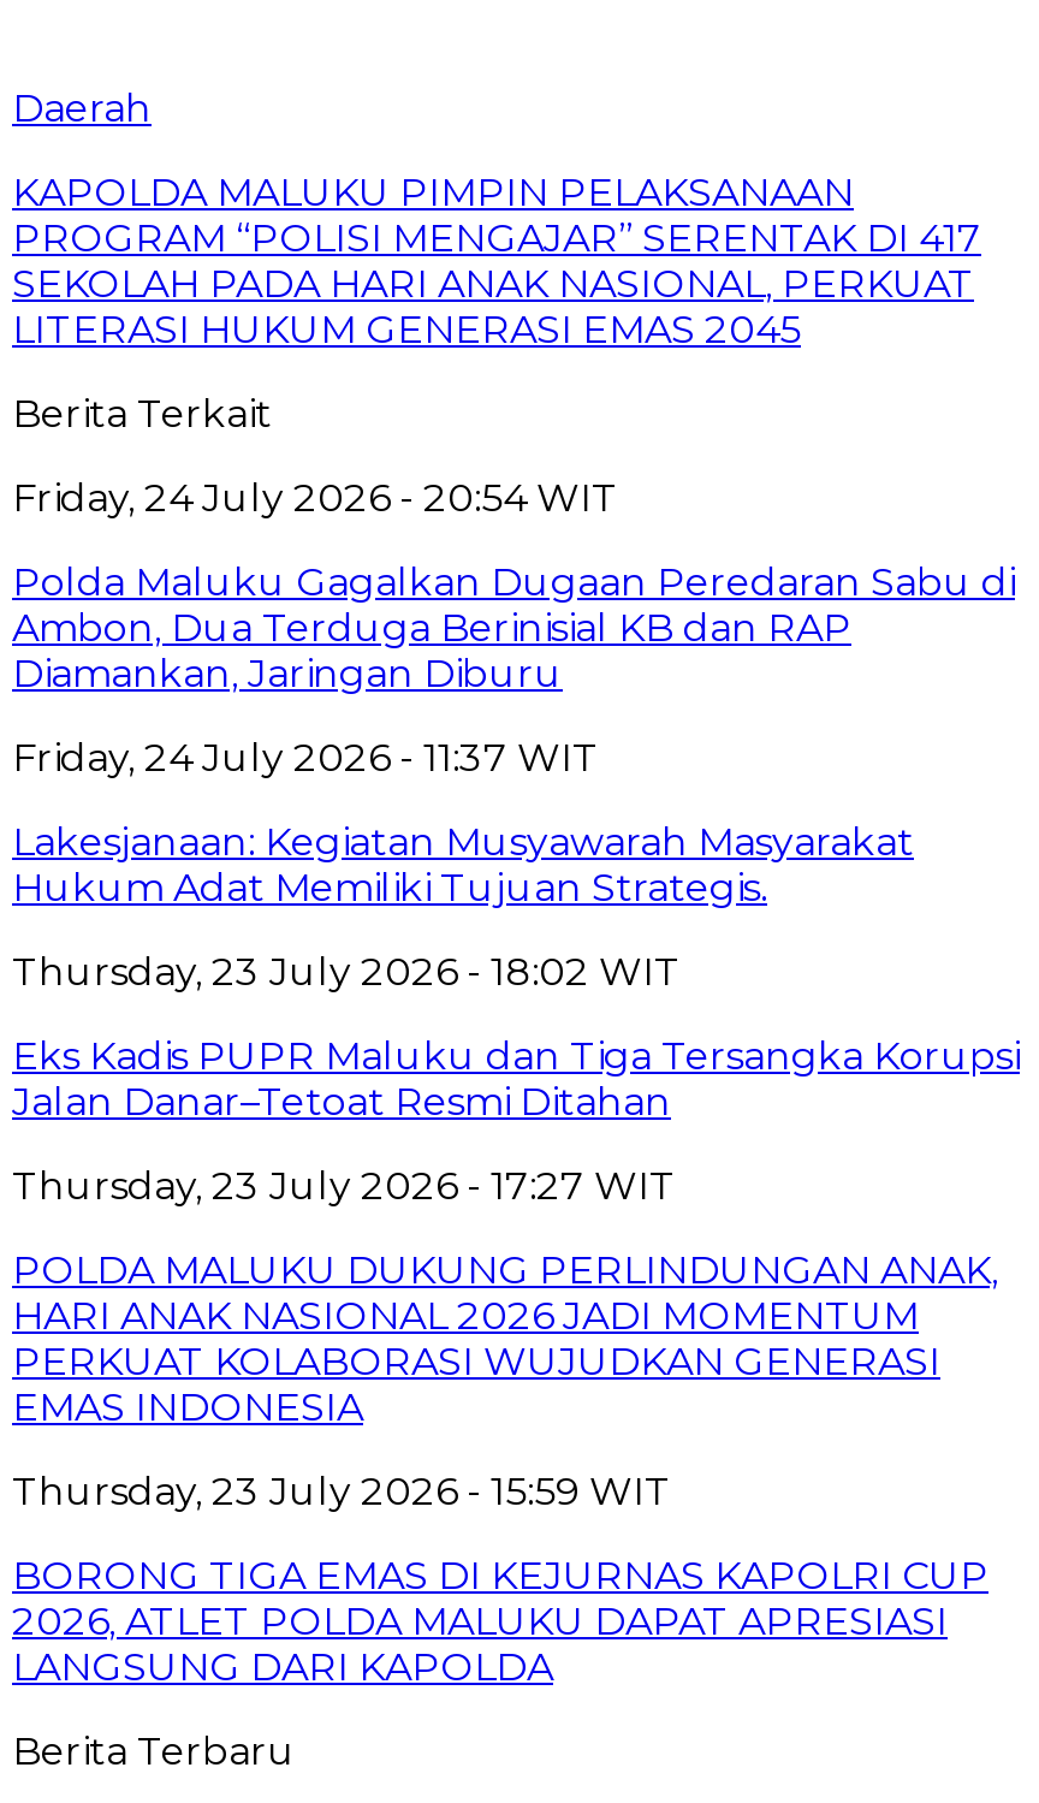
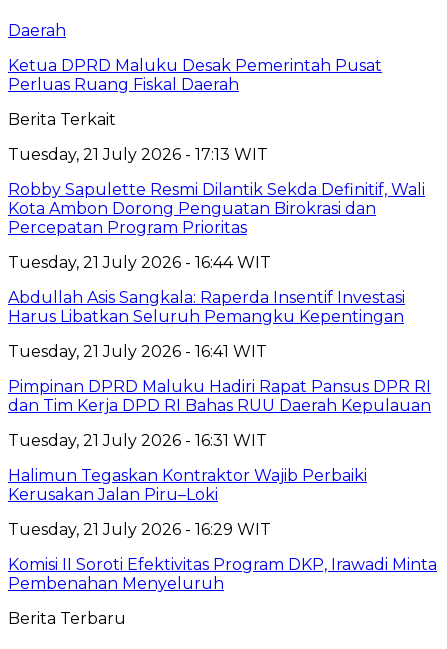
[12,169,981,352] KAPOLDA MALUKU PIMPIN PELAKSANAAN | PROGRAM “POLISI MENGAJAR” SERENTAK DI 417 | SEKOLAH PADA HARI ANAK NASIONAL, PERKUAT | LITERASI HUKUM GENERASI EMAS 2045 -> [8,56,382,94] Ketua DPRD Maluku Desak Pemerintah Pusat | Perluas Ruang Fiskal Daerah
[12,475,618,521] Friday, 24 July 2026 - 20:54 WIT -> [8,145,268,164] Tuesday, 21 July 2026 - 17:13 WIT
[12,559,1015,696] Polda Maluku Gagalkan Dugaan Peredaran Sabu di | Ambon, Dua Terduga Berinisial KB dan RAP | Diamankan, Jaringan Diburu -> [8,180,425,237] Robby Sapulette Resmi Dilantik Sekda Definitif, Wali | Kota Ambon Dorong Penguatan Birokrasi dan | Percepatan Program Prioritas
[12,735,599,780] Friday, 24 July 2026 - 11:37 WIT -> [8,253,271,272] Tuesday, 21 July 2026 - 16:44 WIT
[12,819,914,910] Lakesjanaan: Kegiatan Musyawarah Masyarakat | Hukum Adat Memiliki Tujuan Strategis. -> [8,288,405,326] Abdullah Asis Sangkala: Raperda Insentif Investasi | Harus Libatkan Seluruh Pemangku Kepentingan
[12,949,681,994] Thursday, 23 July 2026 - 18:02 WIT -> [8,342,267,361] Tuesday, 21 July 2026 - 16:41 WIT
[12,1033,1020,1124] Eks Kadis PUPR Maluku dan Tiga Tersangka Korupsi | Jalan Danar–Tetoat Resmi Ditahan -> [8,377,431,415] Pimpinan DPRD Maluku Hadiri Rapat Pansus DPR RI | dan Tim Kerja DPD RI Bahas RUU Daerah Kepulauan
[12,1163,676,1209] Thursday, 23 July 2026 - 17:27 WIT -> [8,431,267,450] Tuesday, 21 July 2026 - 16:31 WIT
[12,1247,998,1430] POLDA MALUKU DUKUNG PERLINDUNGAN ANAK, | HARI ANAK NASIONAL 2026 JADI MOMENTUM | PERKUAT KOLABORASI WUJUDKAN GENERASI | EMAS INDONESIA -> [8,466,367,504] Halimun Tegaskan Kontraktor Wajib Perbaiki | Kerusakan Jalan Piru–Loki
[12,1468,671,1514] Thursday, 23 July 2026 - 15:59 WIT -> [8,520,271,539] Tuesday, 21 July 2026 - 16:29 WIT
[12,1553,988,1690] BORONG TIGA EMAS DI KEJURNAS KAPOLRI CUP | 2026, ATLET POLDA MALUKU DAPAT APRESIASI | LANGSUNG DARI KAPOLDA -> [8,555,437,593] Komisi II Soroti Efektivitas Program DKP, Irawadi Minta | Pembenahan Menyeluruh

